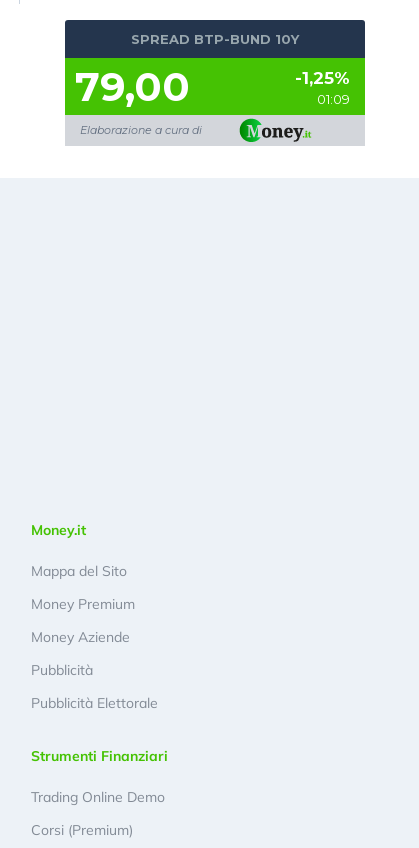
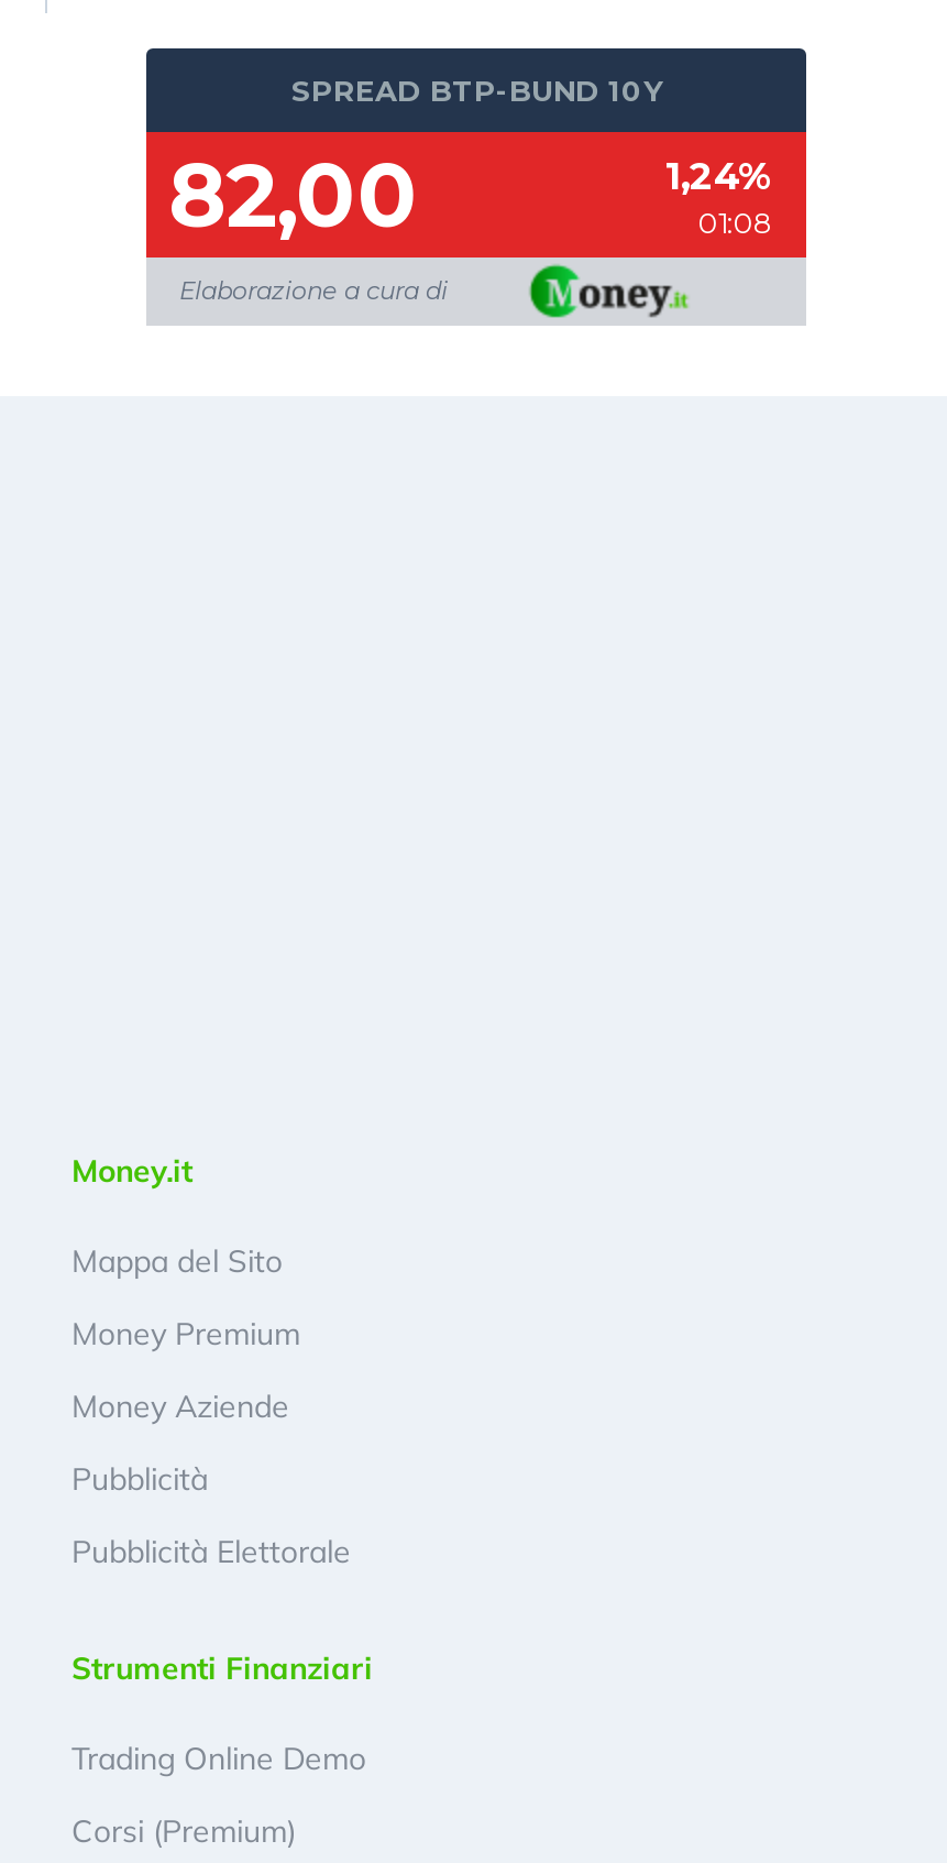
[75,62,190,111] 79,00 -> [168,141,419,249] 82,00
[295,68,350,88] -1,25% -> [665,154,773,198] 1,24%
[317,91,350,107] 01:09 -> [698,205,773,240] 01:08

